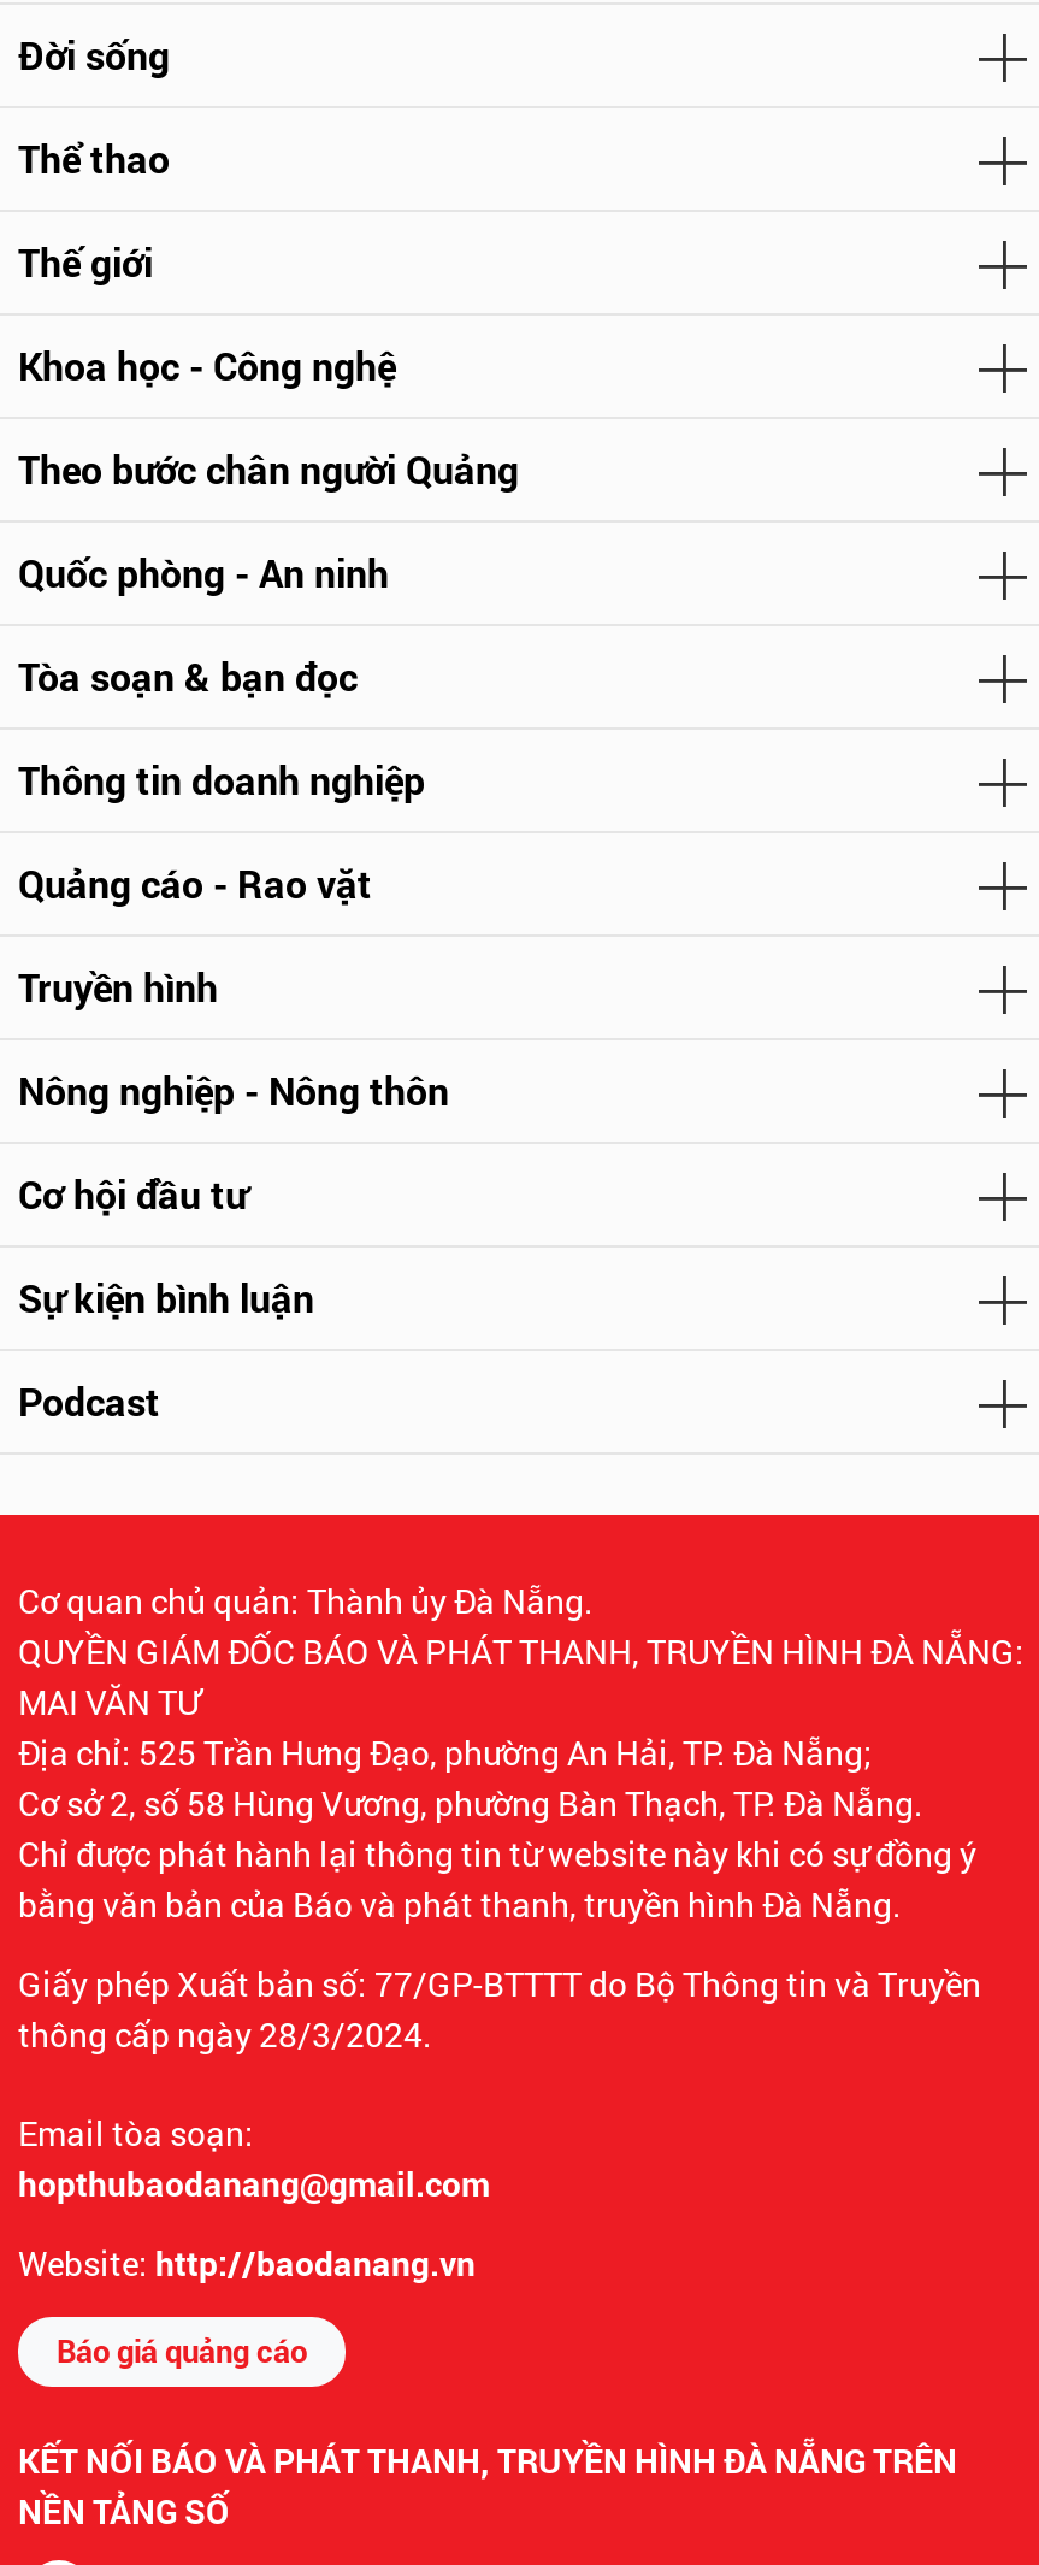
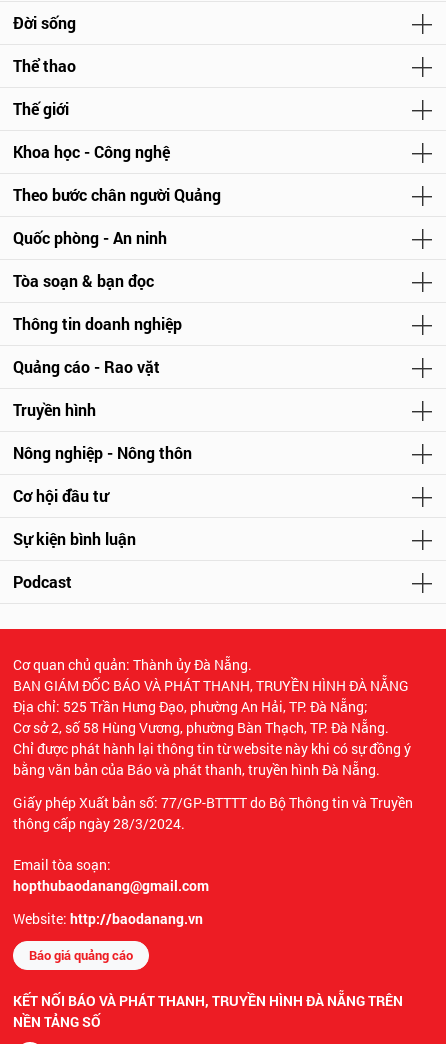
[18,1629,1025,1725] QUYỀN GIÁM ĐỐC BÁO VÀ PHÁT THANH, TRUYỀN HÌNH ĐÀ NẴNG: | MAI VĂN TƯ -> [13,676,409,695] BAN GIÁM ĐỐC BÁO VÀ PHÁT THANH, TRUYỀN HÌNH ĐÀ NẴNG

